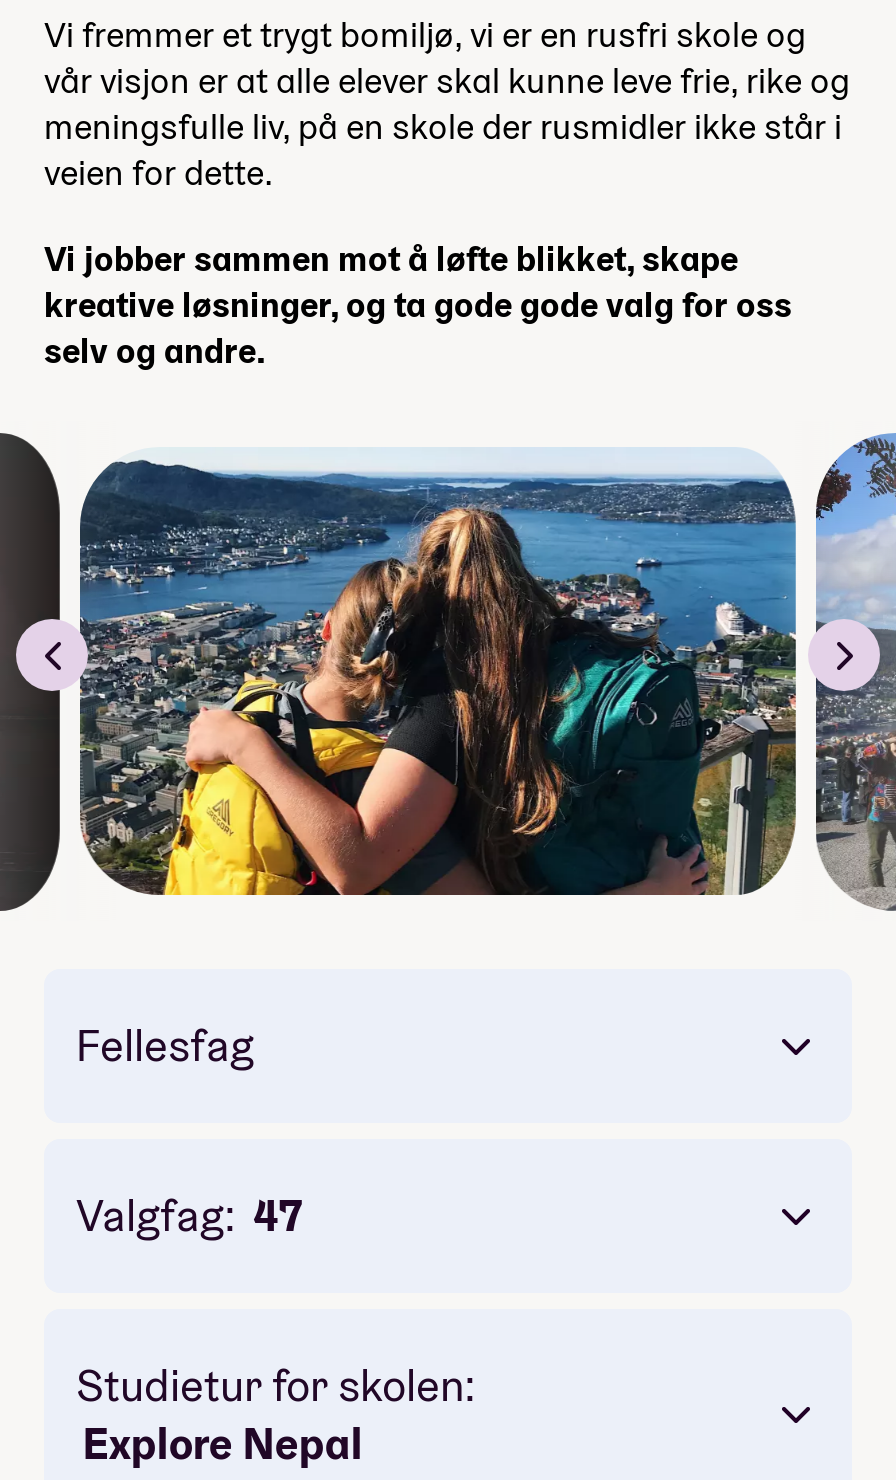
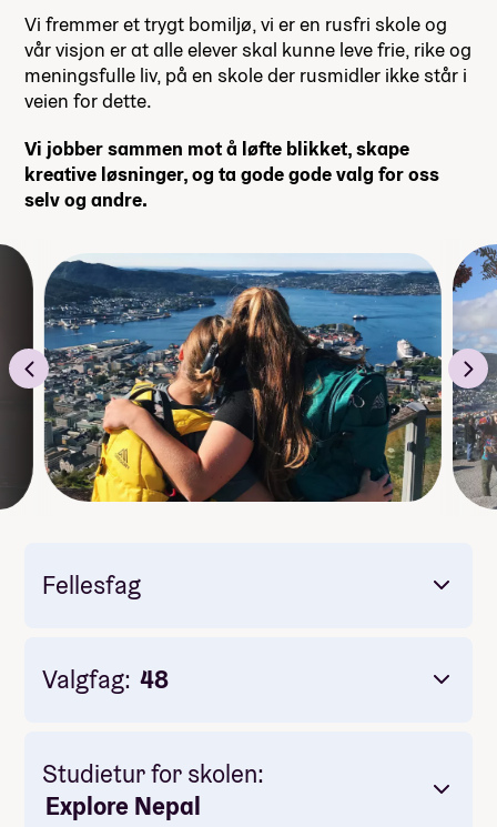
[76,1187,303,1243] Valgfag: 47 -> [42,663,169,694] Valgfag: 48

